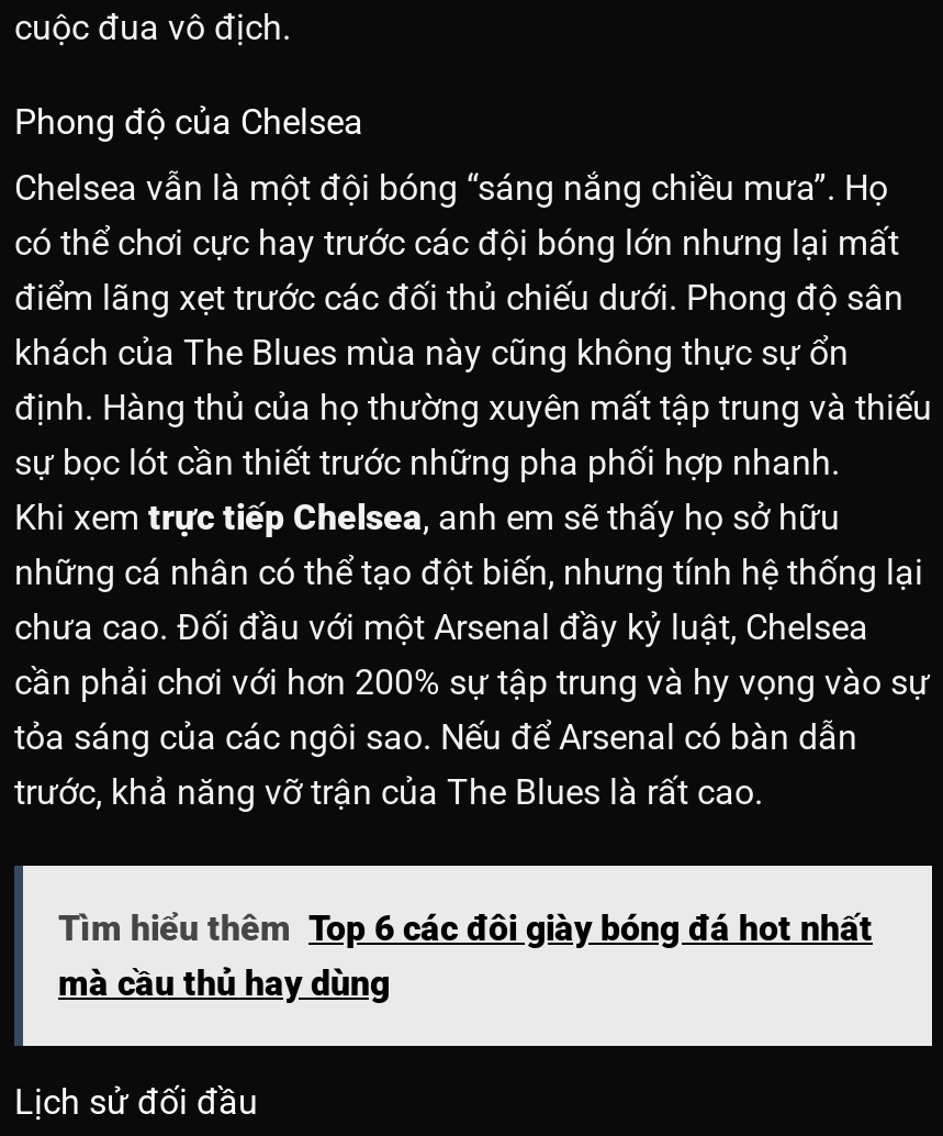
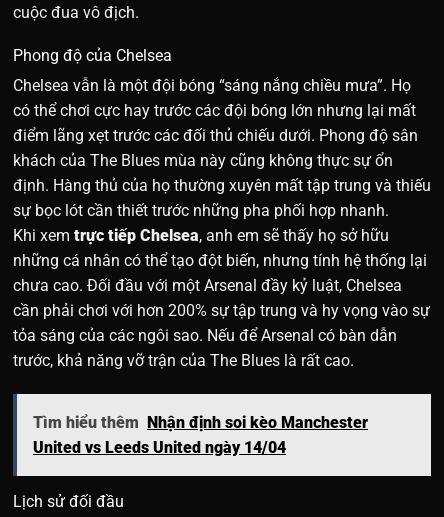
[58,907,873,1004] Tìm hiểu thêm Top 6 các đôi giày bóng đá hot nhất | mà cầu thủ hay dùng -> [33,413,368,457] Tìm hiểu thêm Nhận định soi kèo Manchester | United vs Leeds United ngày 14/04

